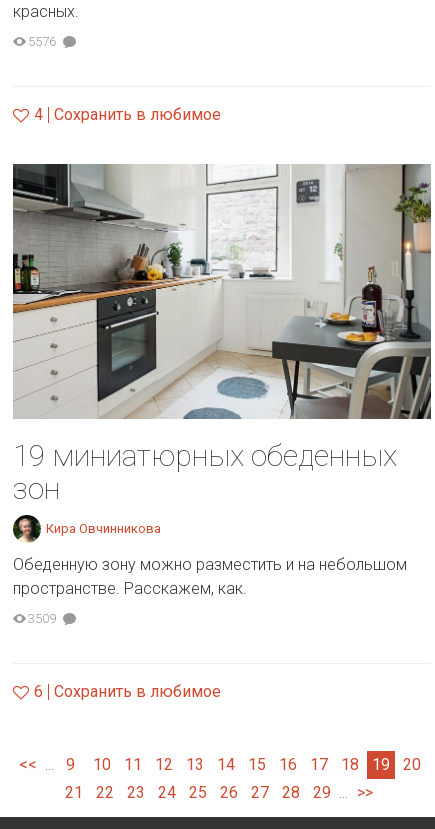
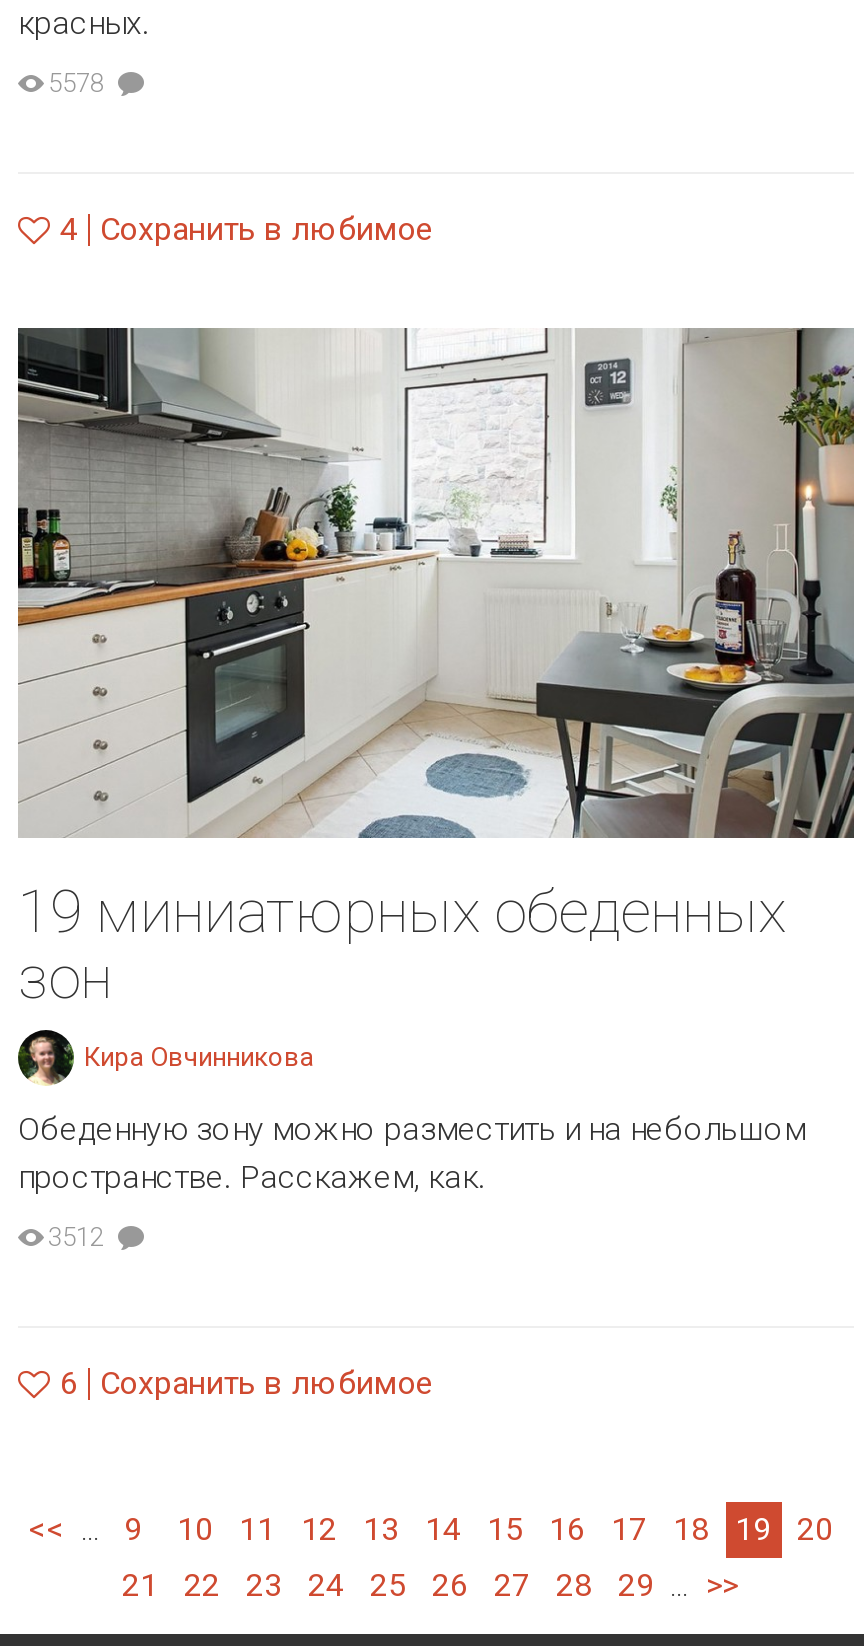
[28,34,56,49] 5576 -> [48,69,104,99] 5578
[28,611,56,626] 3509 -> [48,1223,104,1253] 3512

